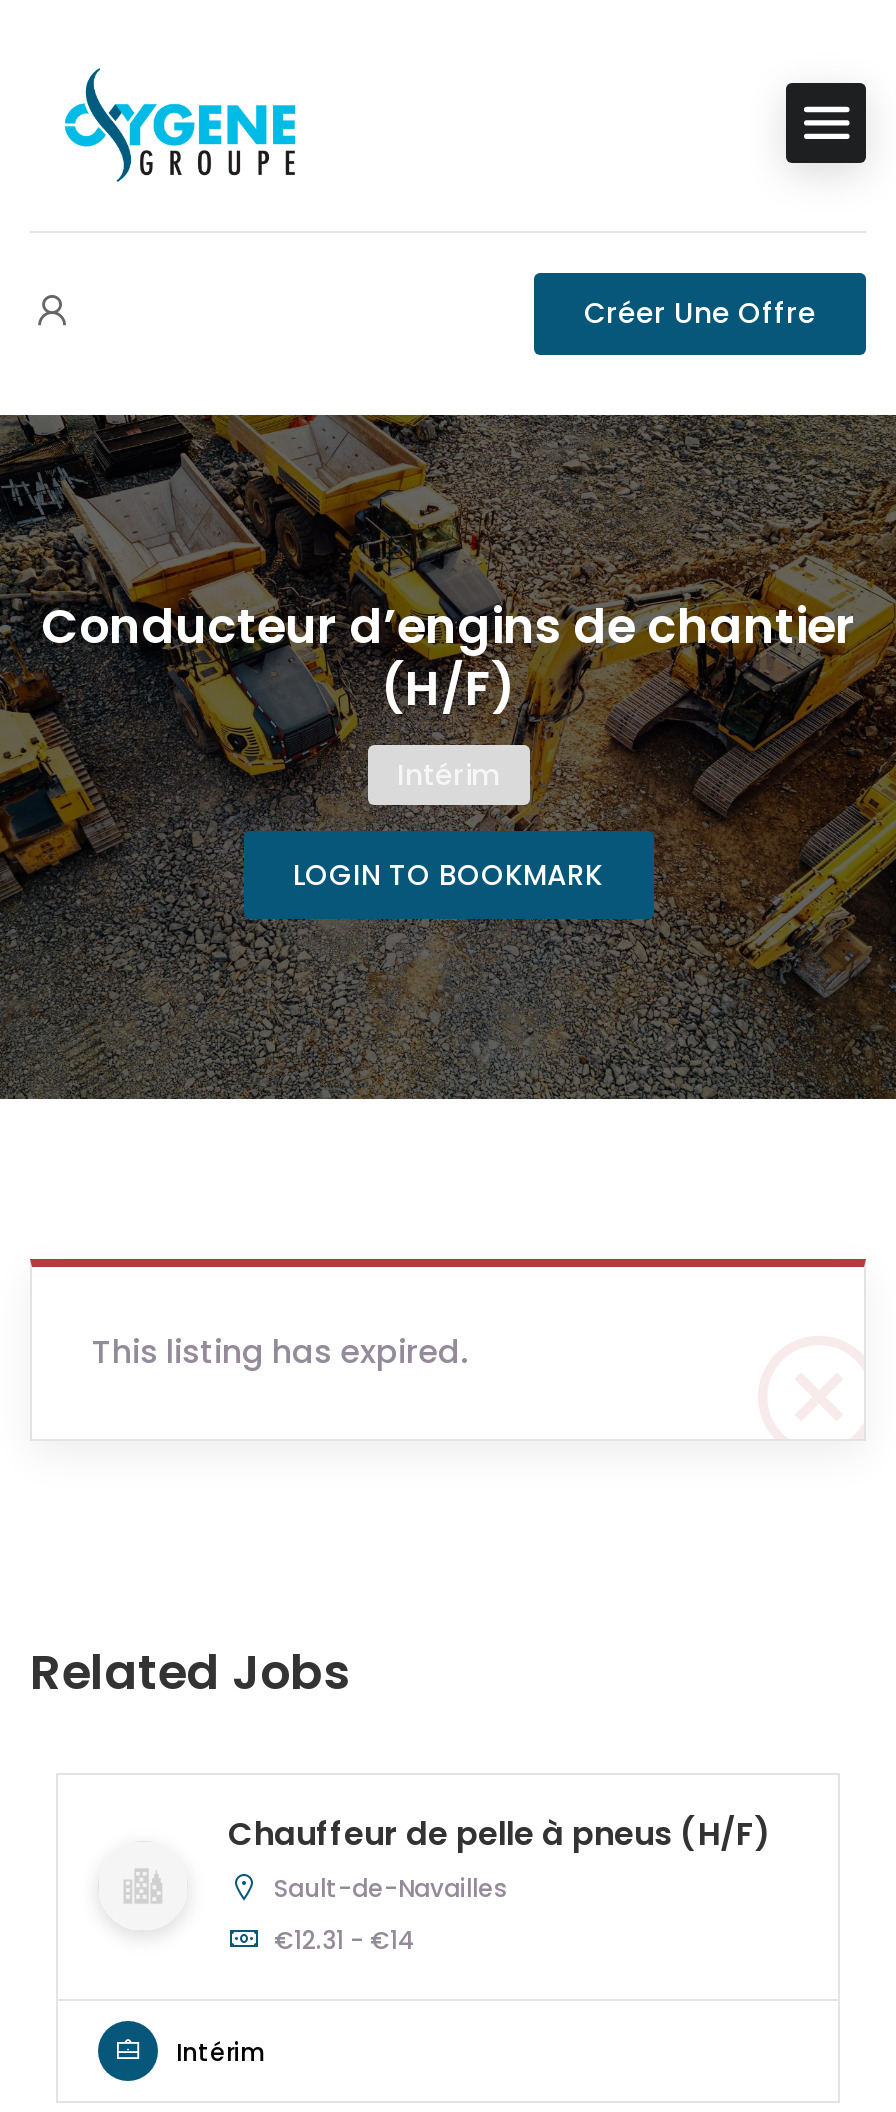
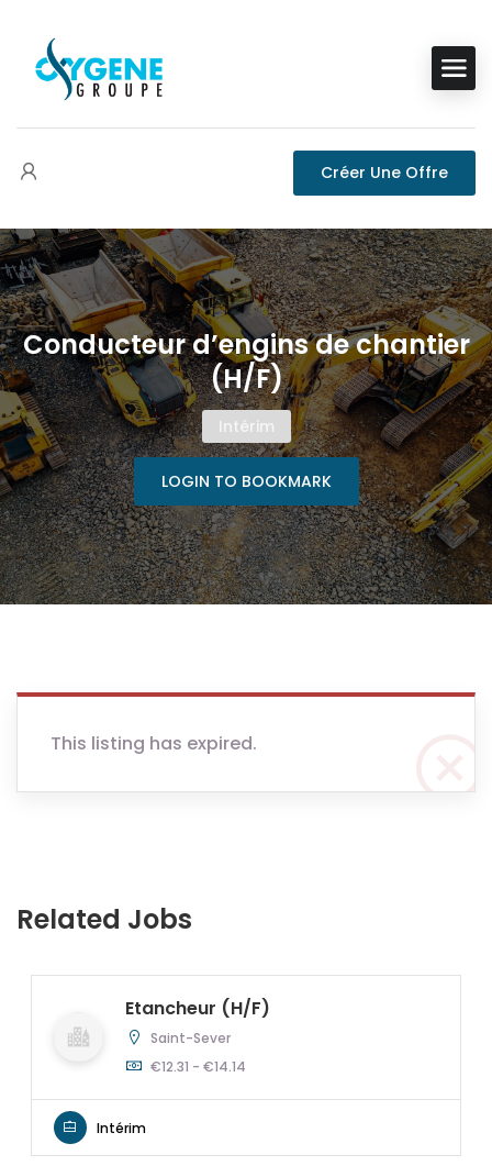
[228,1811,770,1905] Chauffeur de pelle à pneus (H/F) | Sault-de-Navailles -> [125,995,270,1047] Etancheur (H/F) | Saint-Sever
[274,1923,416,1957] €12.31 - €14 -> [150,1057,246,1076] €12.31 - €14.14

